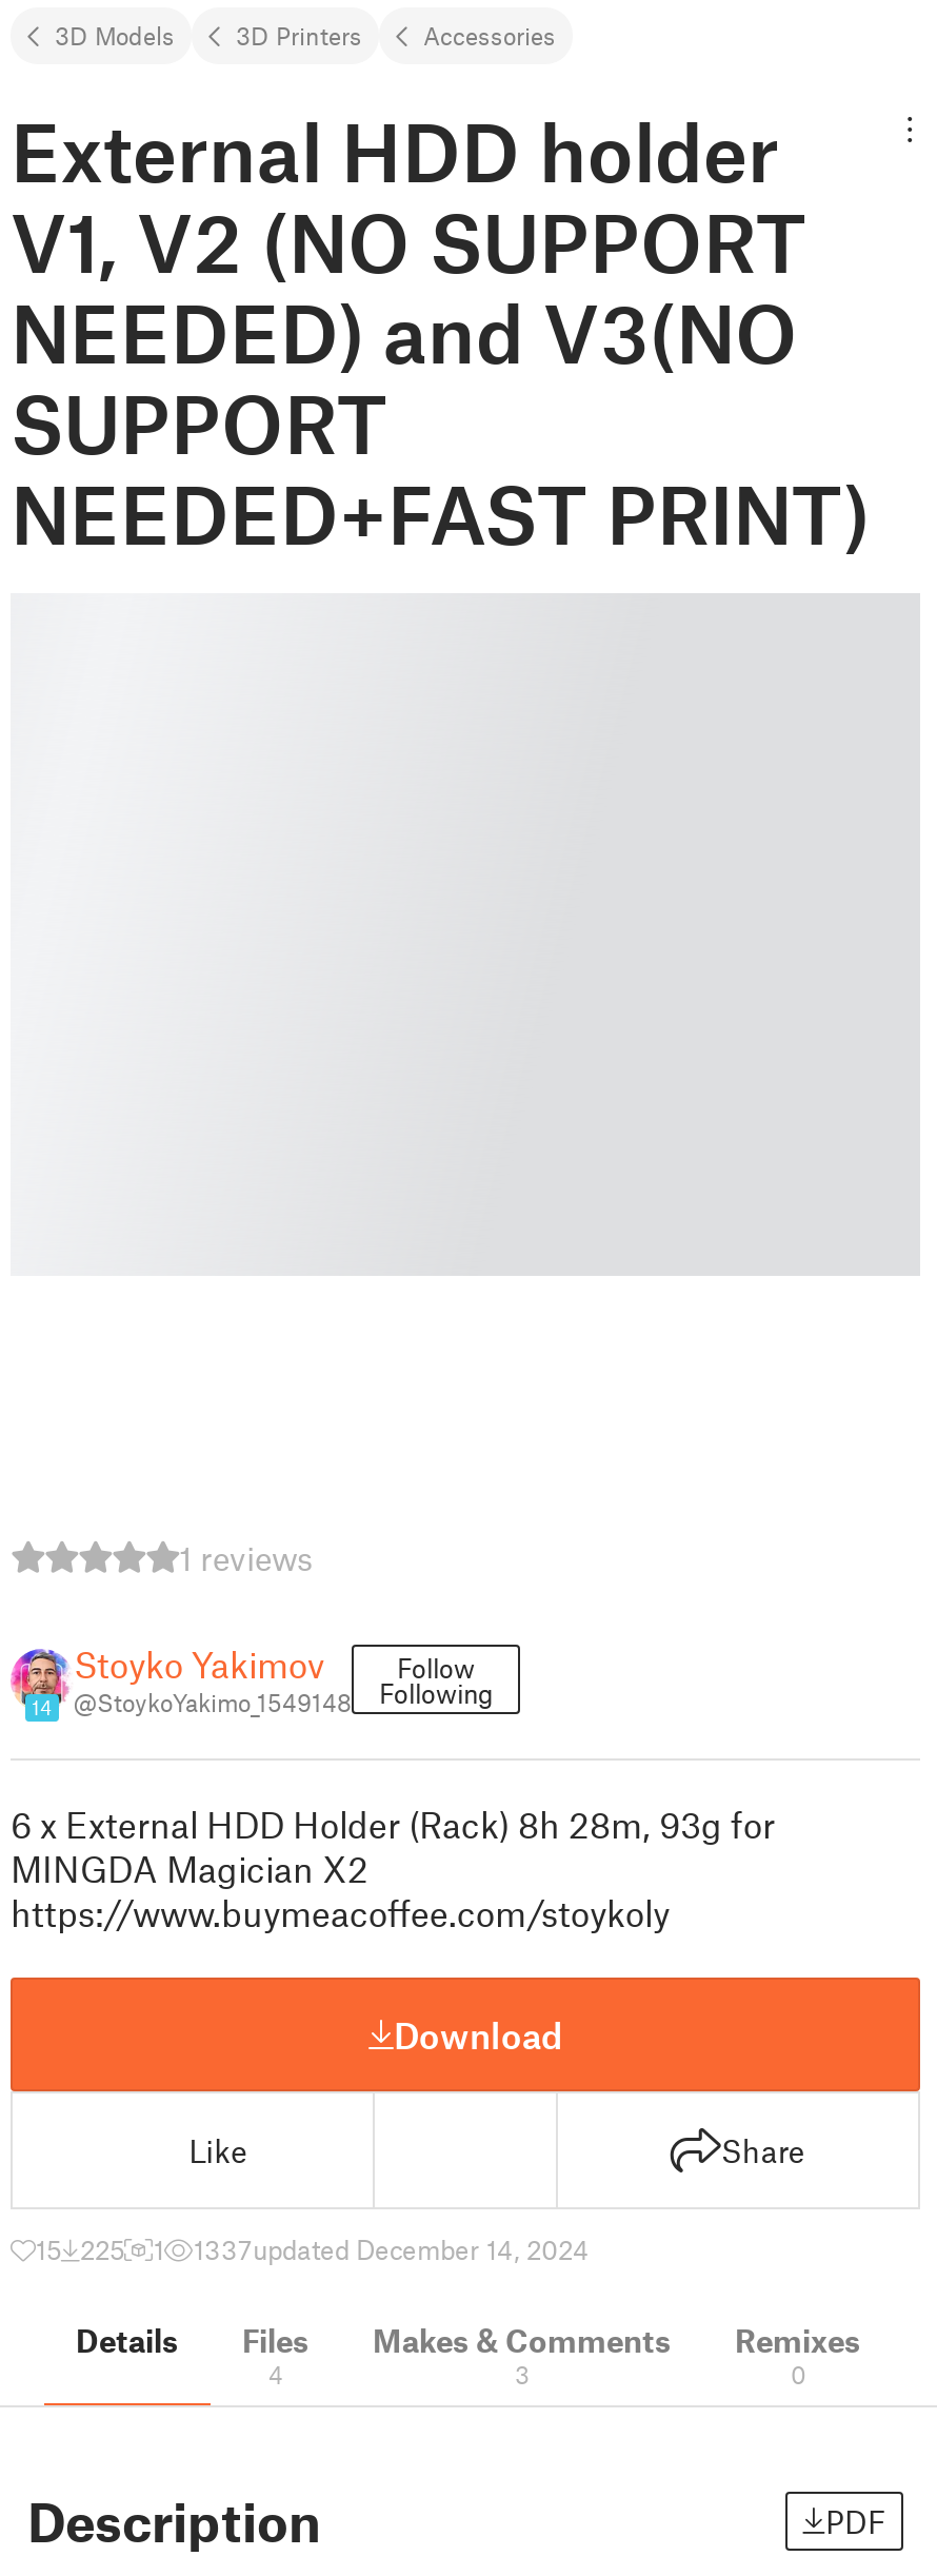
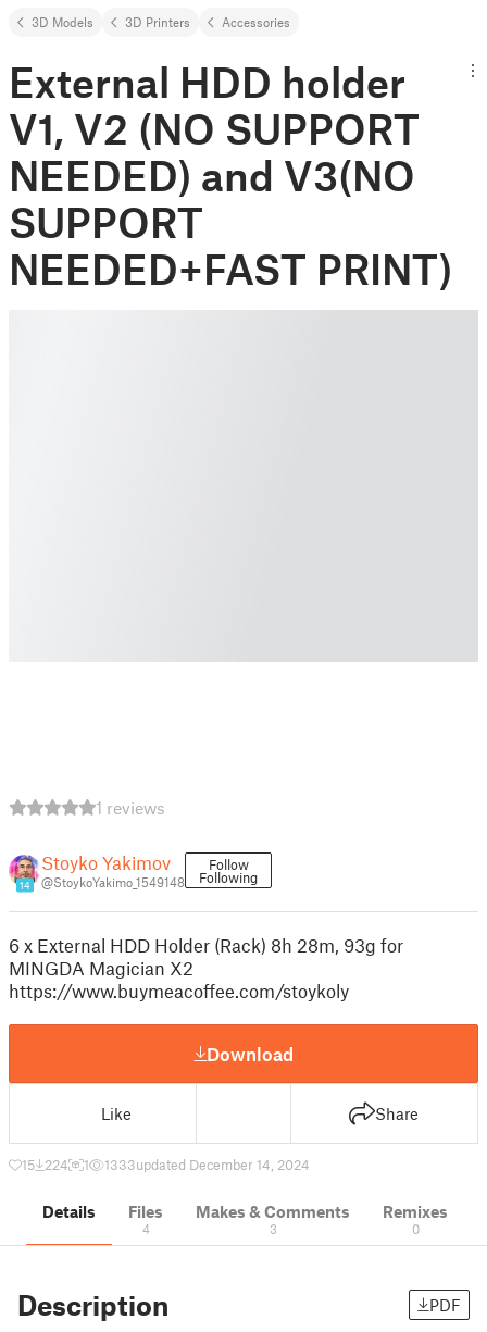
[36,2233,124,2266] 15 225 -> [22,1156,68,1173] 15 224
[194,2233,590,2266] 1337updated December 14, 2024 -> [104,1156,310,1173] 1333updated December 14, 2024

